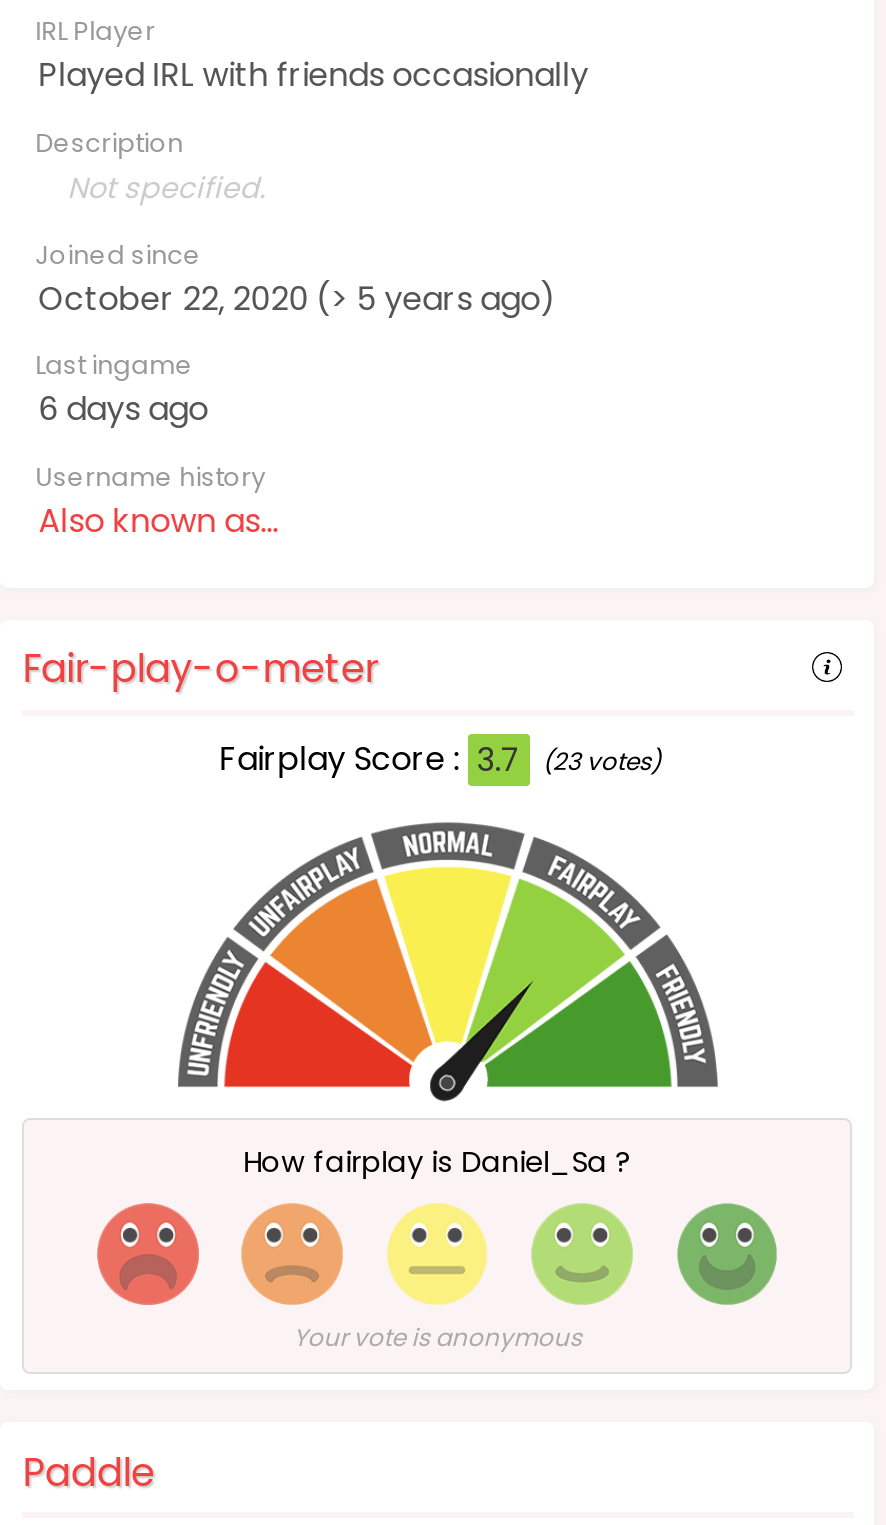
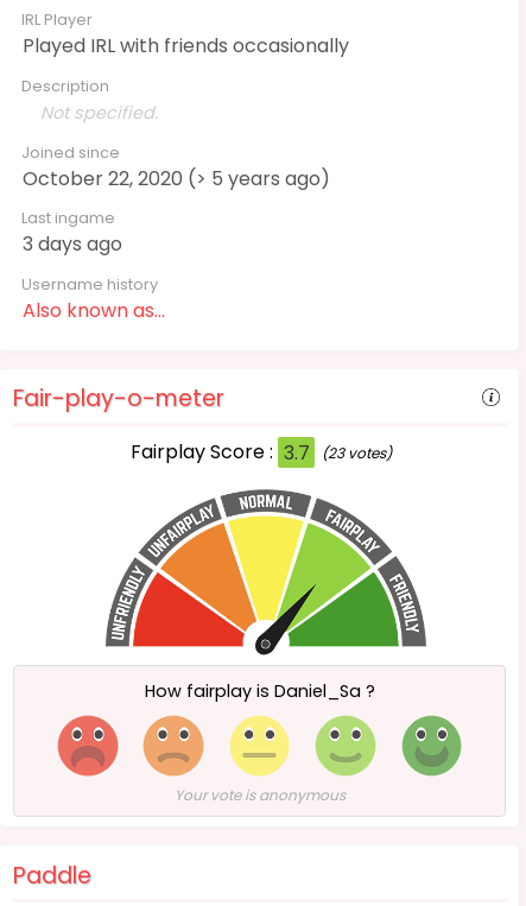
[38,387,208,433] 6 days ago -> [23,231,123,258] 3 days ago

